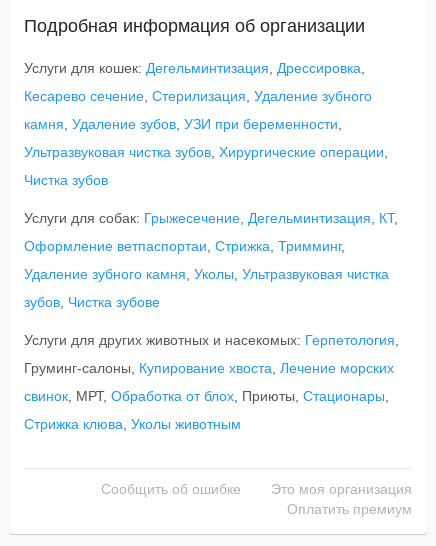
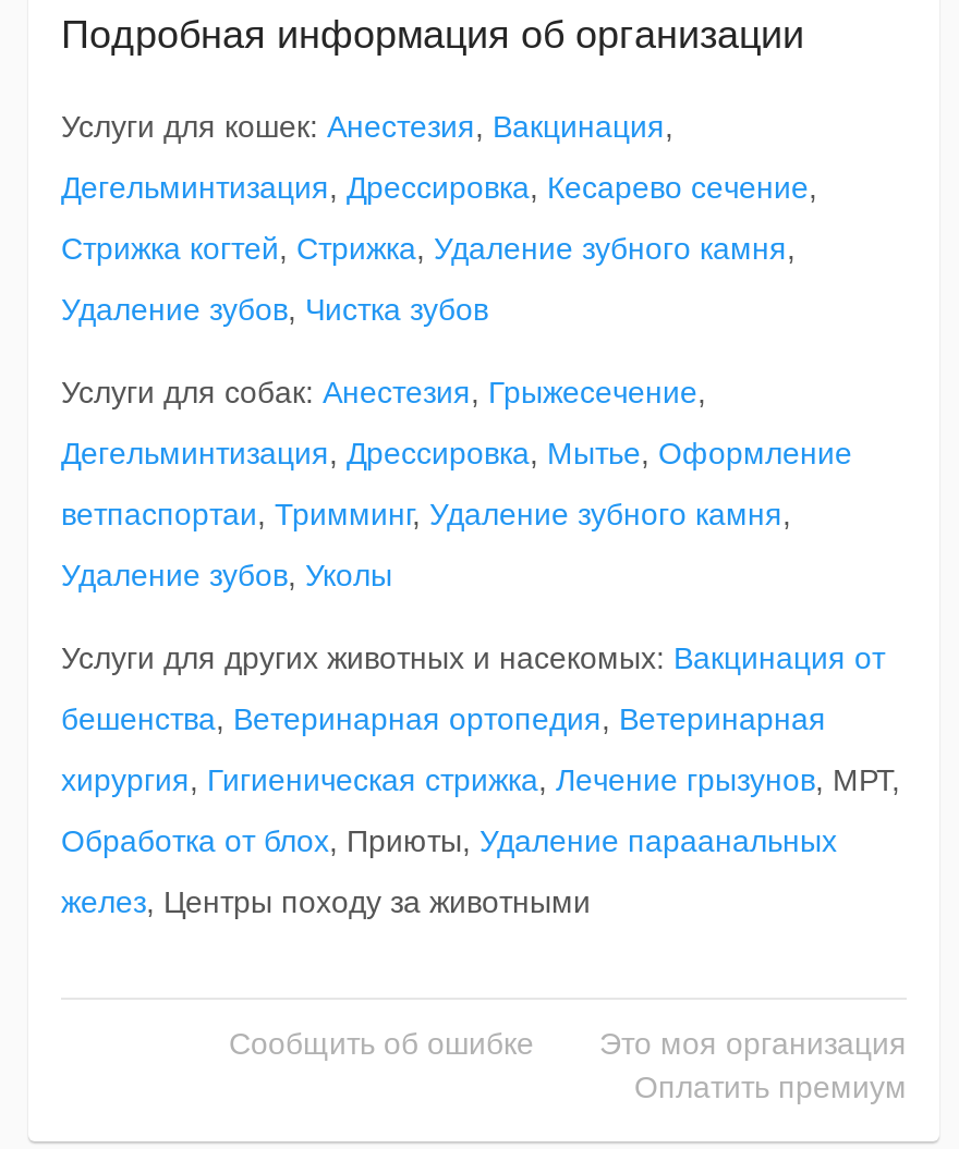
[24,60,365,76] Услуги для кошек: Дегельминтизация, Дрессировка, -> [61,109,673,144] Услуги для кошек: Анестезия, Вакцинация,
[24,88,372,104] Кесарево сечение, Стерилизация, Удаление зубного -> [61,170,817,205] Дегельминтизация, Дрессировка, Кесарево сечение,
[24,116,342,132] камня, Удаление зубов, УЗИ при беременности, -> [61,231,796,266] Стрижка когтей, Стрижка, Удаление зубного камня,
[24,144,388,160] Ультразвуковая чистка зубов, Хирургические операции, -> [61,292,488,327] Удаление зубов, Чистка зубов
[24,172,108,188] Чистка зубов -> [61,375,706,410] Услуги для собак: Анестезия, Грыжесечение,
[24,210,398,226] Услуги для собак: Грыжесечение, Дегельминтизация, КТ, -> [61,436,852,470] Дегельминтизация, Дрессировка, Мытье, Оформление
[24,238,345,254] Оформление ветпаспортаи, Стрижка, Тримминг, -> [61,497,791,531] ветпаспортаи, Тримминг, Удаление зубного камня,
[24,266,389,282] Удаление зубного камня, Уколы, Ультразвуковая чистка -> [61,558,392,592] Удаление зубов, Уколы
[24,294,160,310] зубов, Чистка зубове -> [61,640,885,675] Услуги для других животных и насекомых: Вакцинация от
[24,332,399,348] Услуги для других животных и насекомых: Герпетология, -> [61,701,826,736] бешенства, Ветеринарная ортопедия, Ветеринарная
[24,360,394,376] Груминг-салоны, Купирование хвоста, Лечение морских -> [61,762,900,797] хирургия, Гигиеническая стрижка, Лечение грызунов, МРТ,
[24,388,389,404] свинок, МРТ, Обработка от блох, Приюты, Стационары, -> [61,823,837,858] Обработка от блох, Приюты, Удаление параанальных
[24,416,241,432] Стрижка клюва, Уколы животным -> [61,884,591,919] желез, Центры походу за животными

